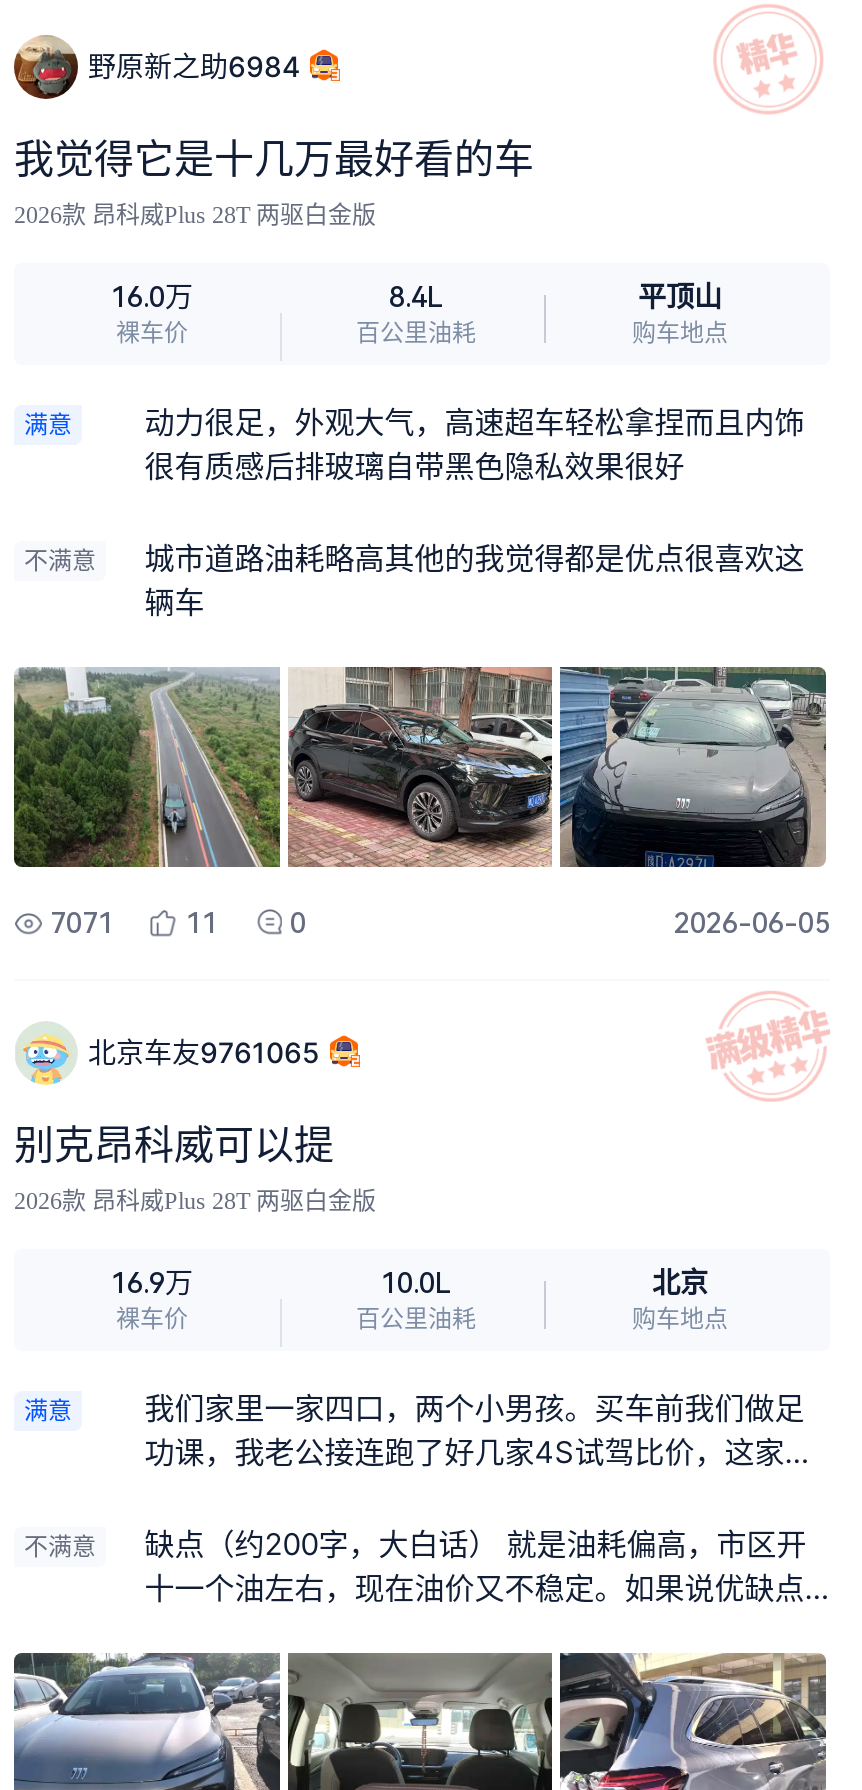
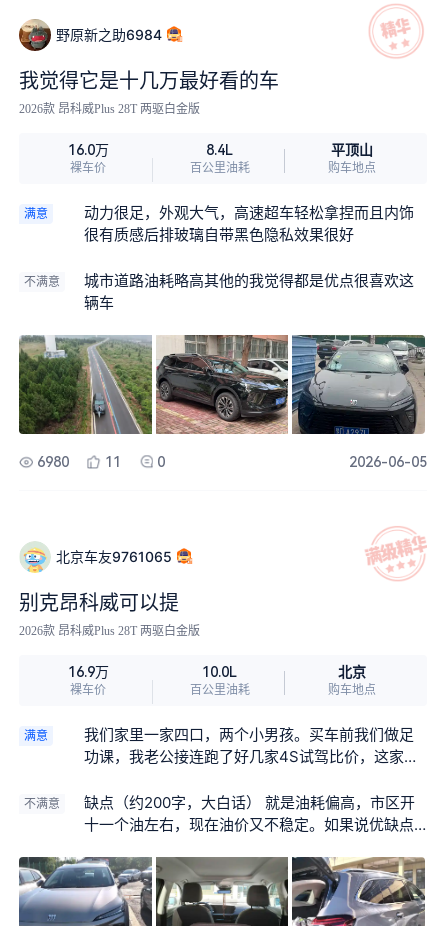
[42,907,306,939] 7071 11 0 -> [33,454,165,470] 6980 11 0

